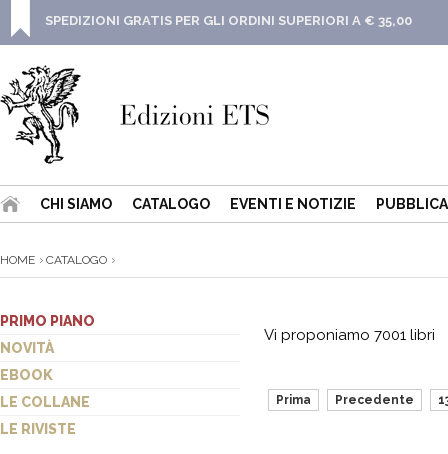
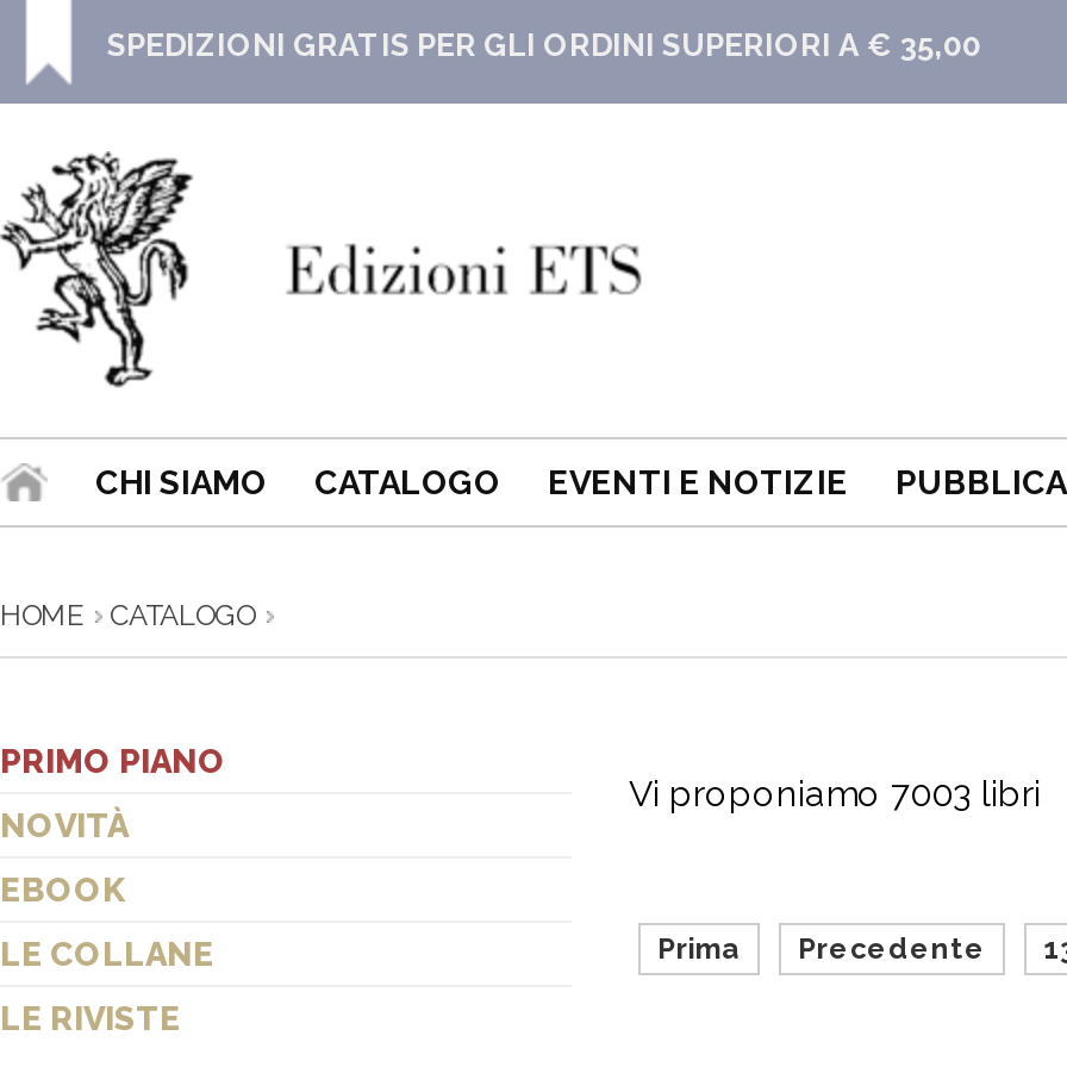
[264,326,435,344] Vi proponiamo 7001 libri -> [629,773,1041,816] Vi proponiamo 7003 libri

